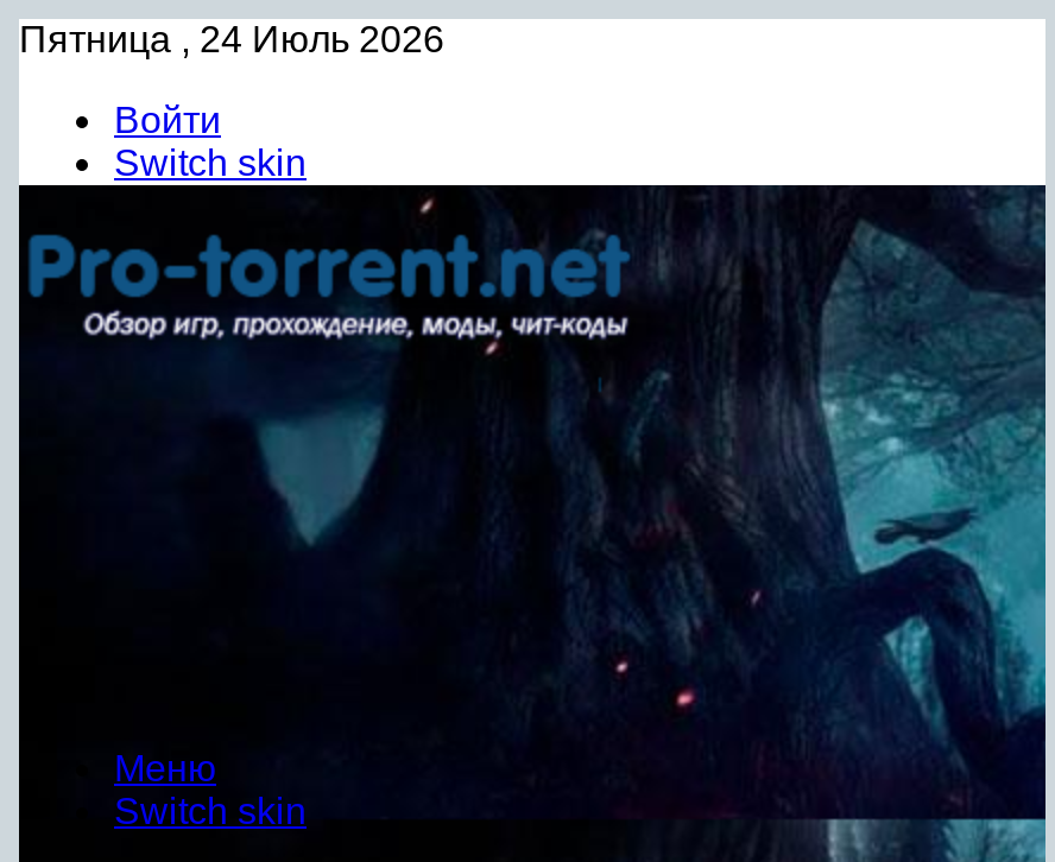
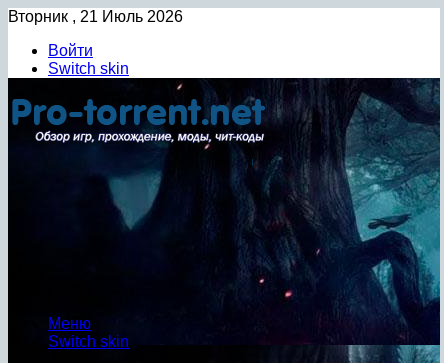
[19,19,444,59] Пятница , 24 Июль 2026 -> [8,8,183,25] Вторник , 21 Июль 2026

